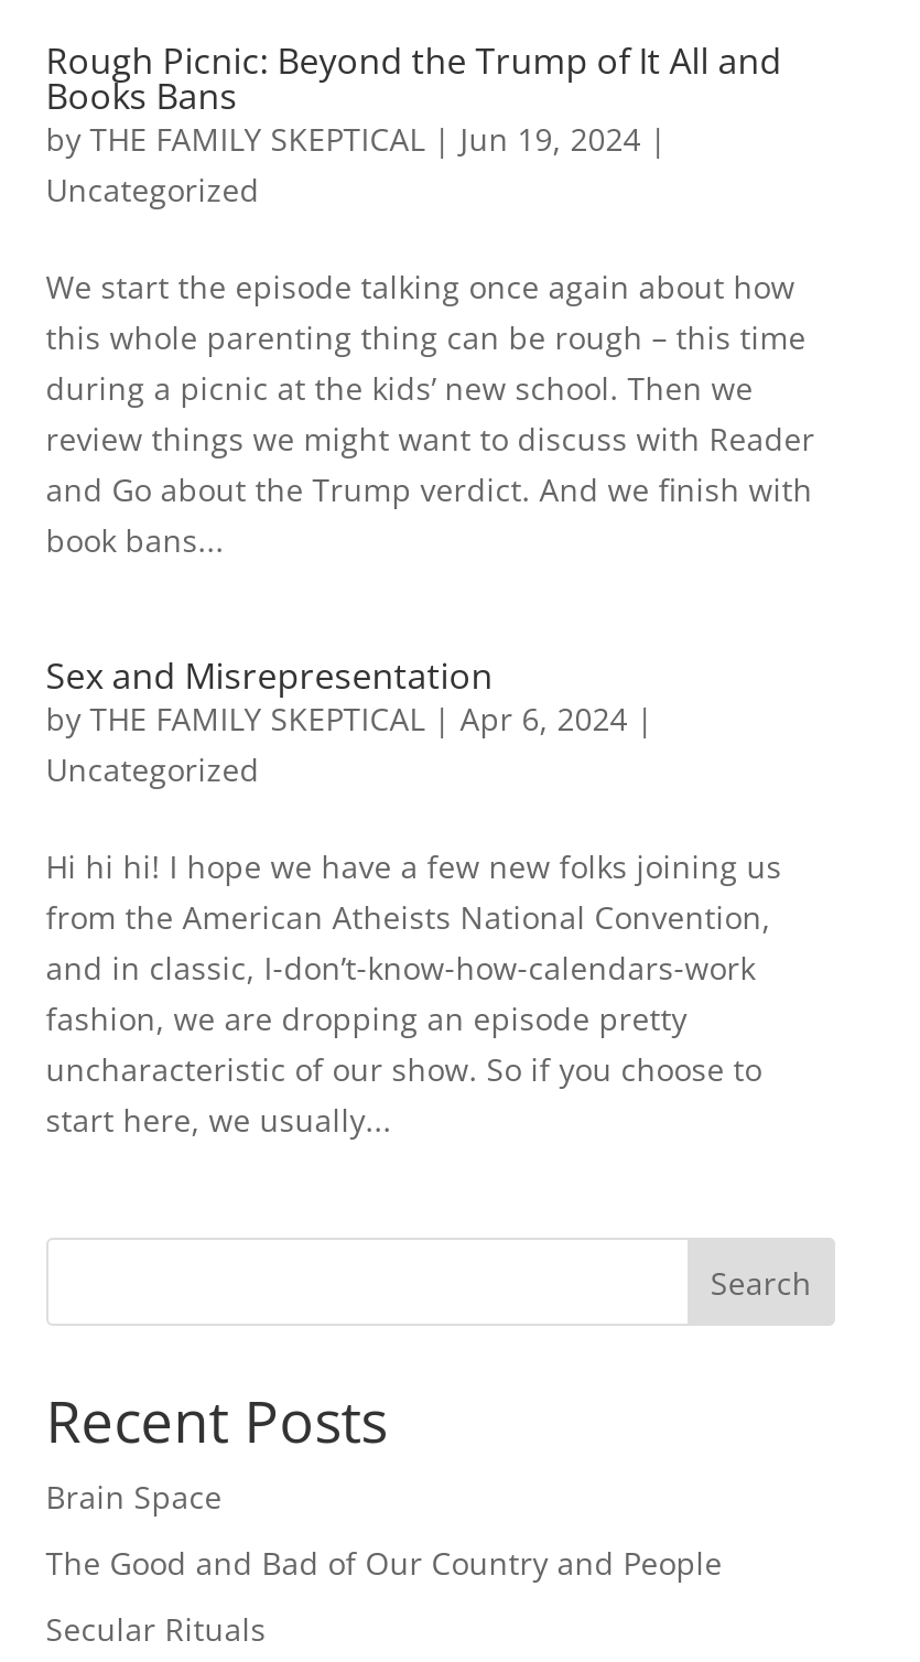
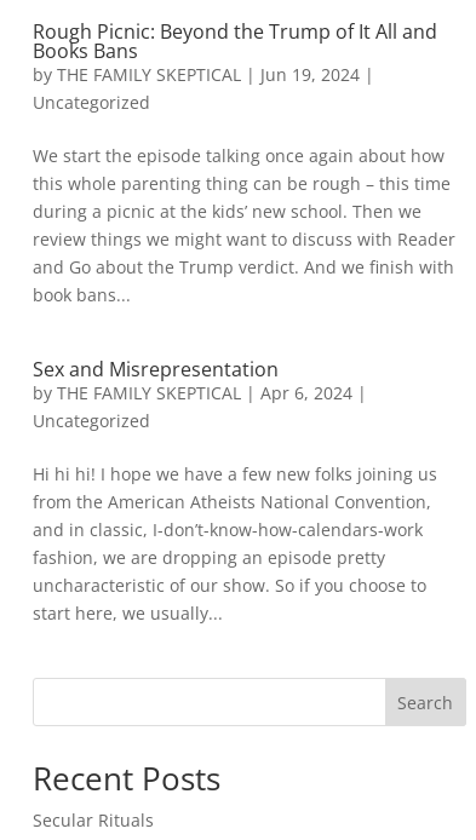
[46,1476,722,1584] Brain Space | The Good and Bad of Our Country and People -> none

